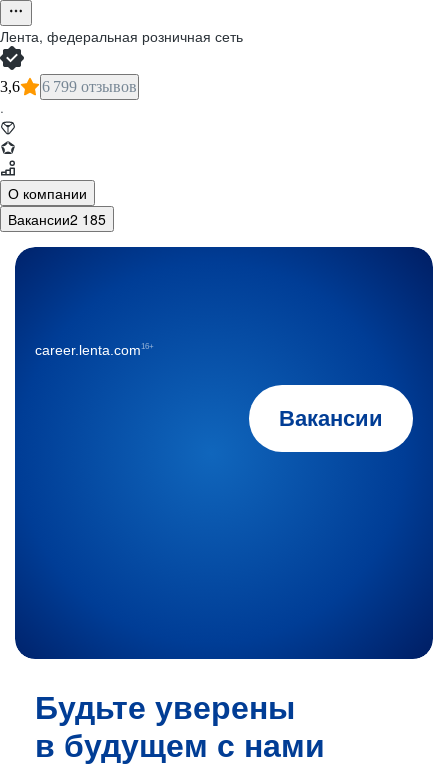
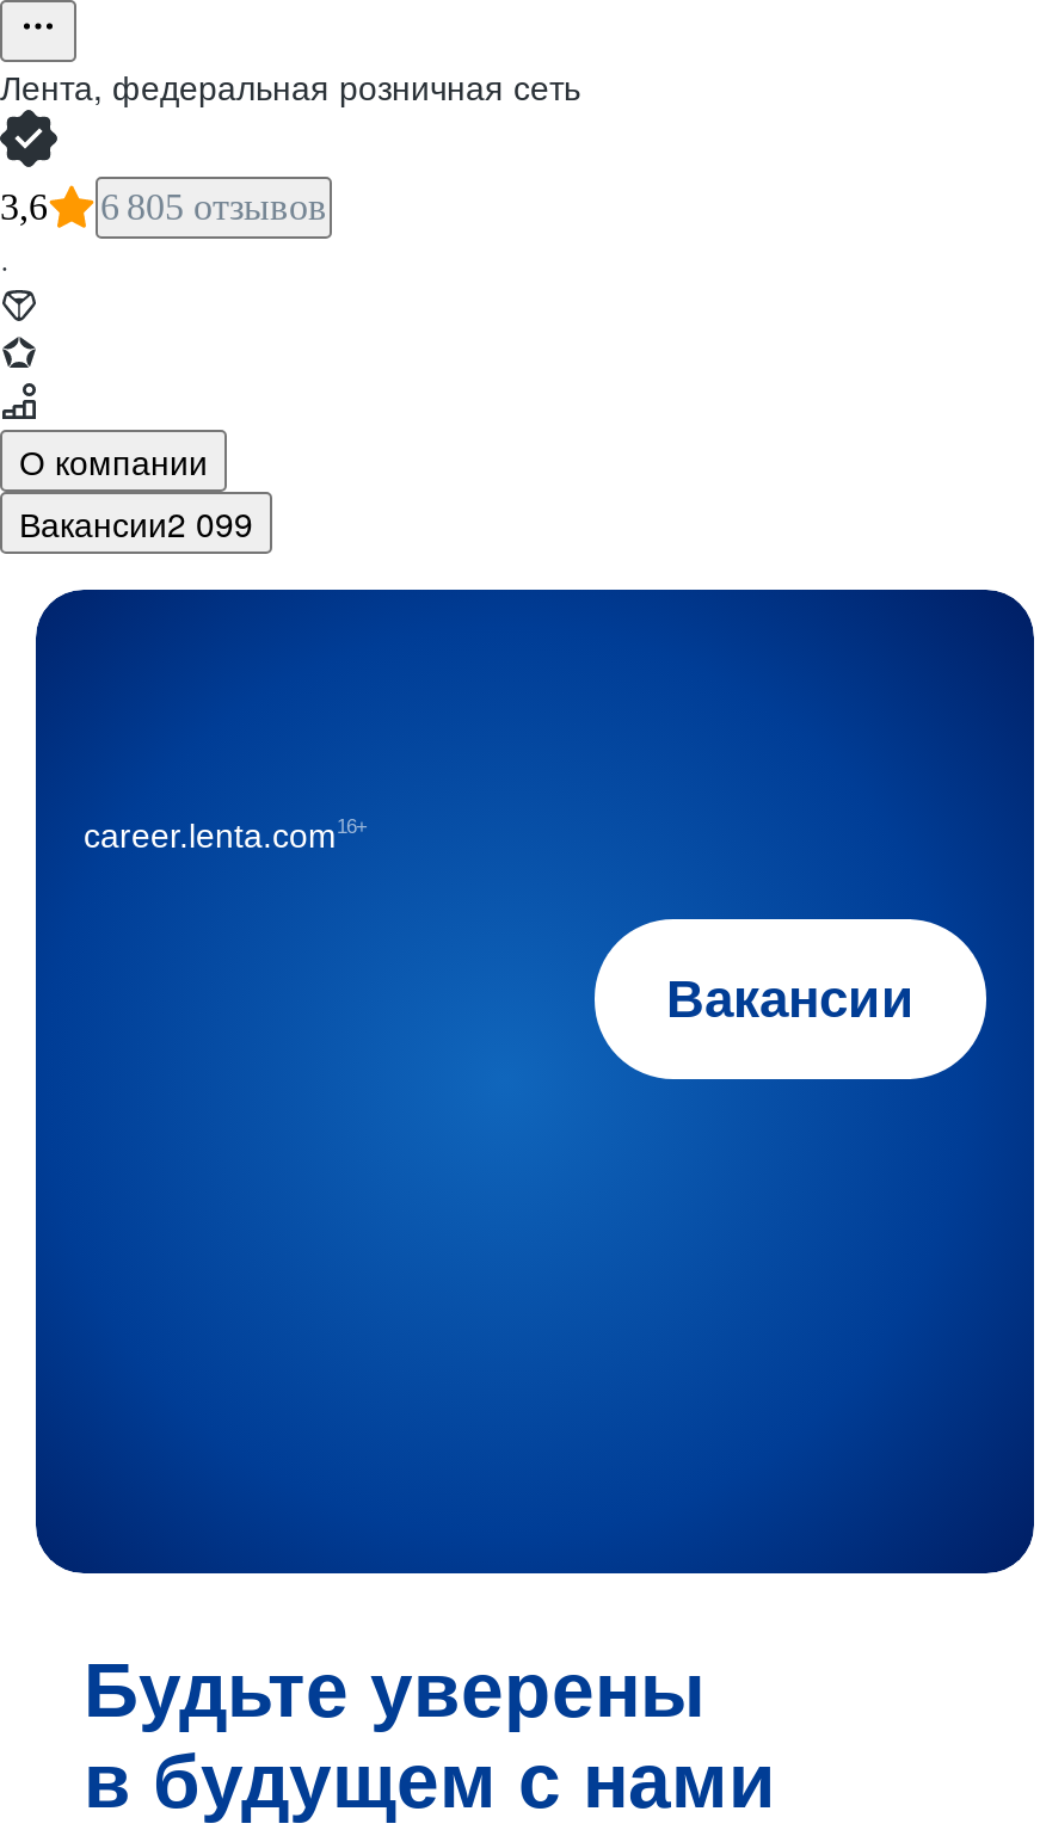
[0,78,137,95] 3,6 6 799 отзывов -> [0,186,327,227] 3,6 6 805 отзывов
[8,209,106,229] Вакансии2 185 -> [19,499,253,547] Вакансии2 099

